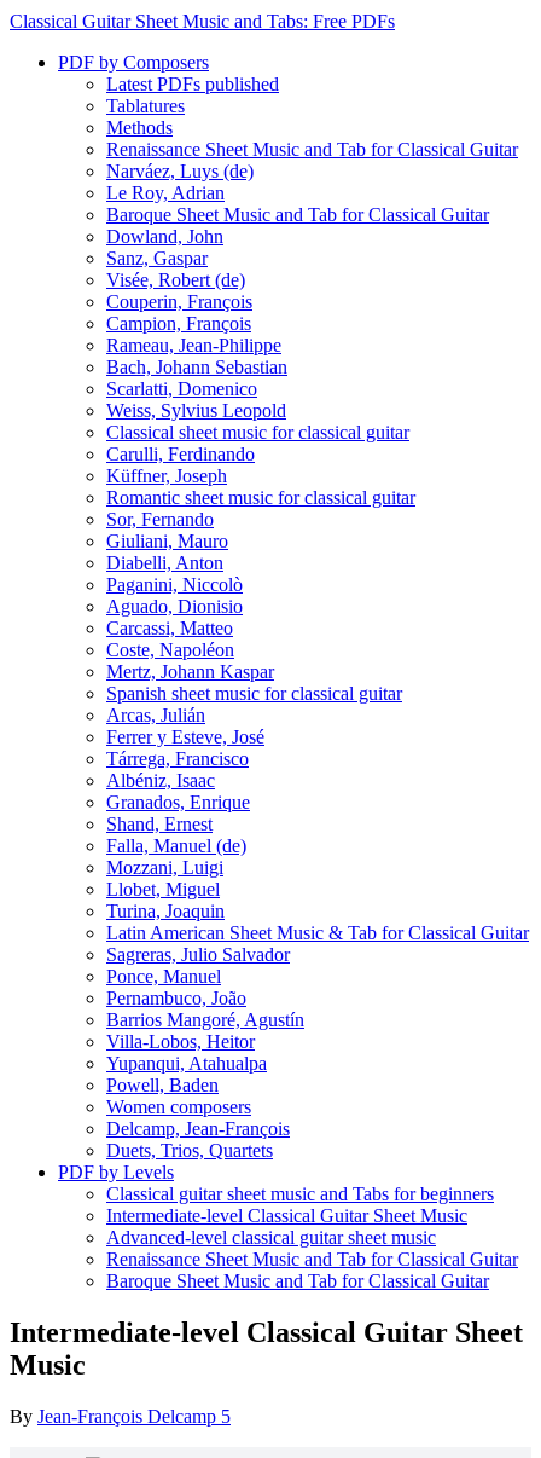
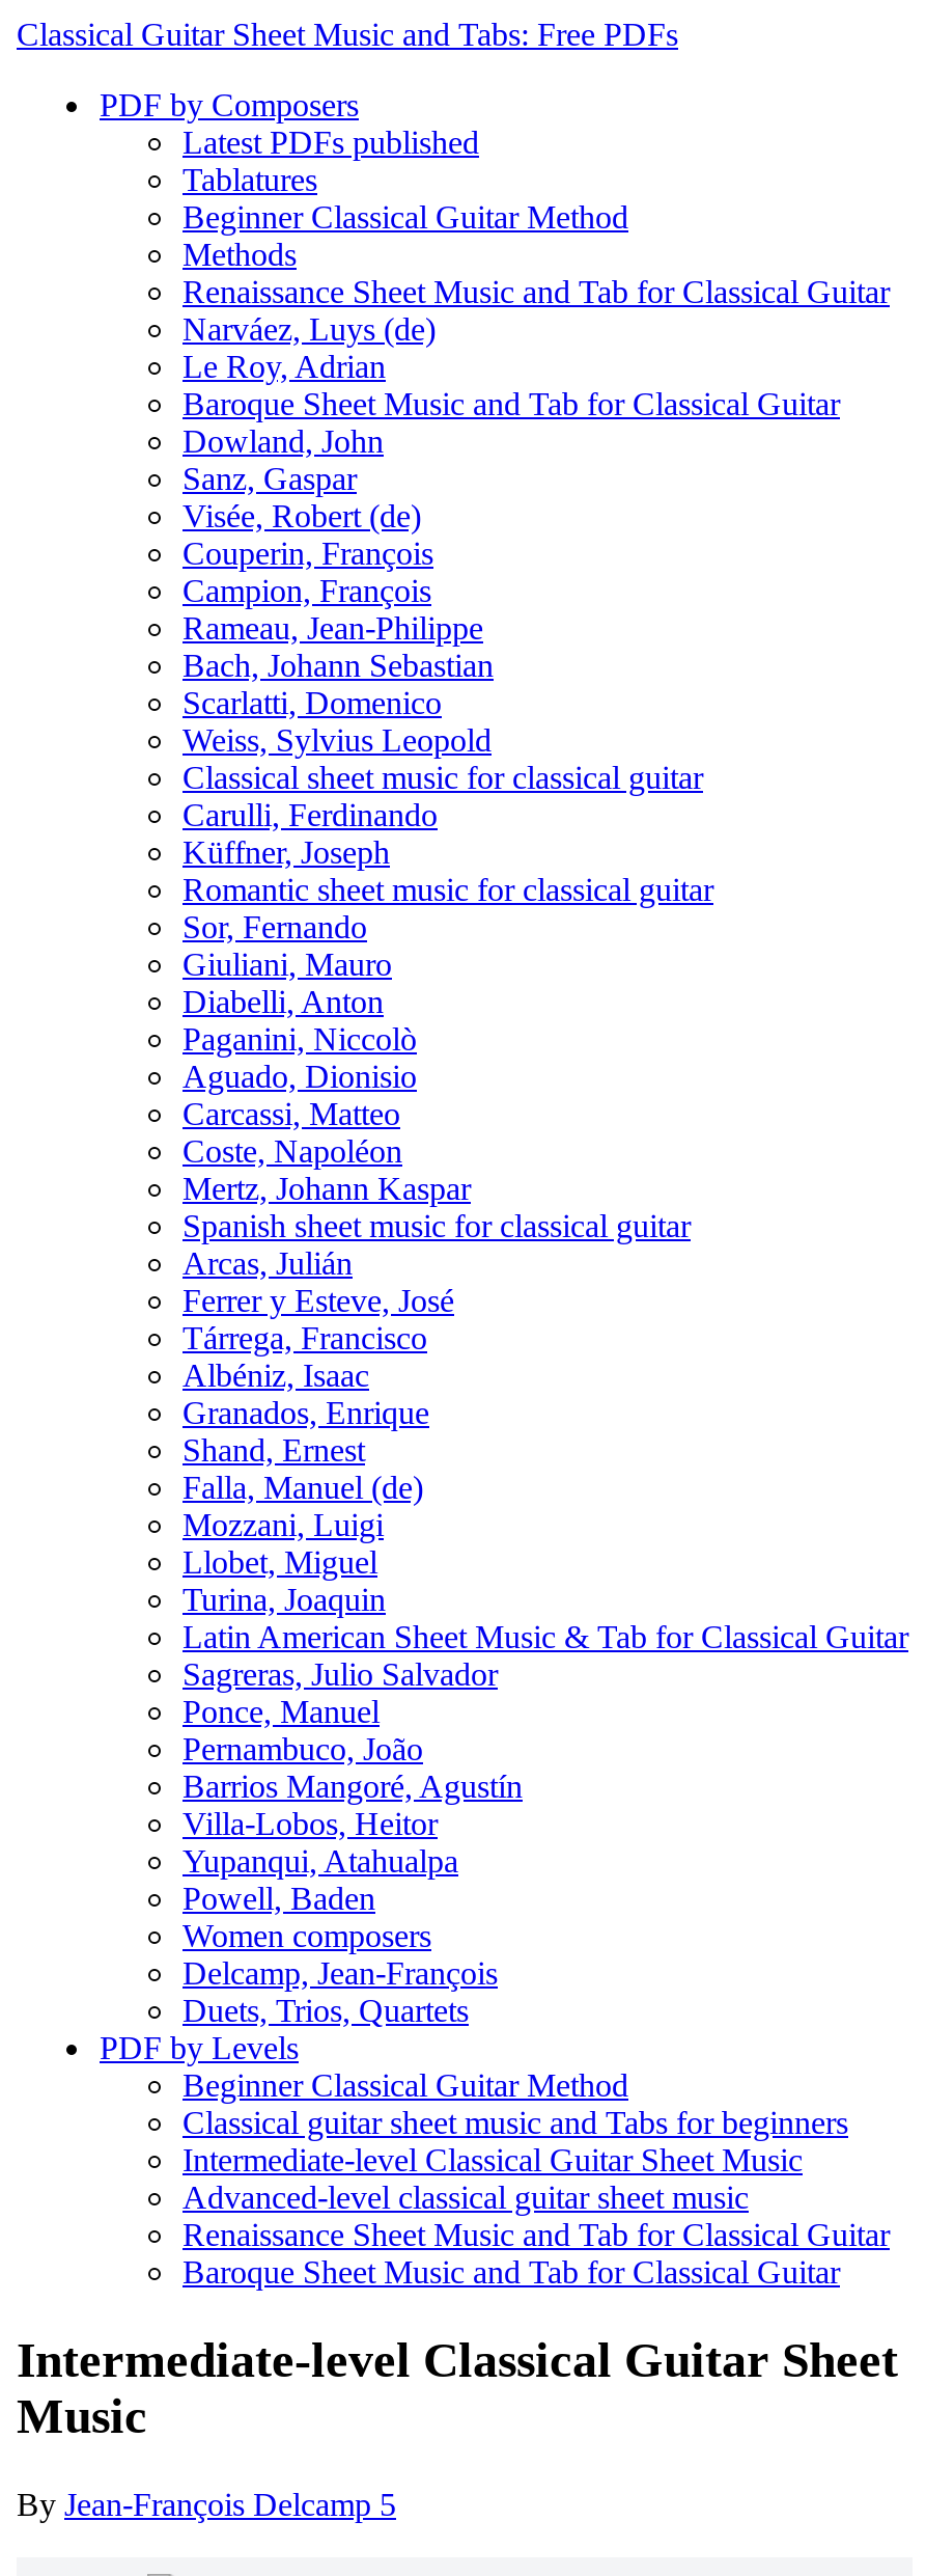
none -> [183,199,628,235] Beginner Classical Guitar Method
none -> [183,2067,628,2103] Beginner Classical Guitar Method

